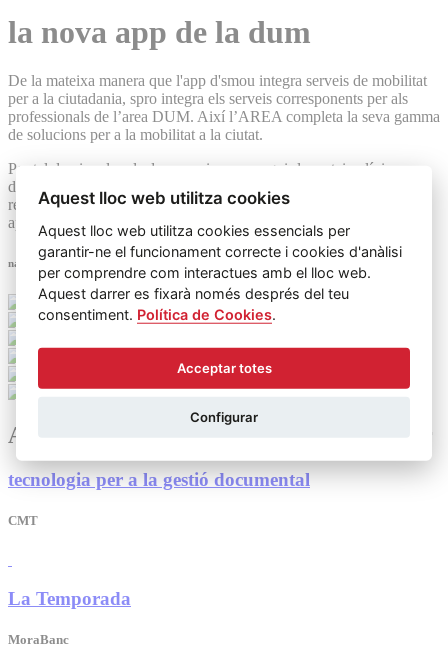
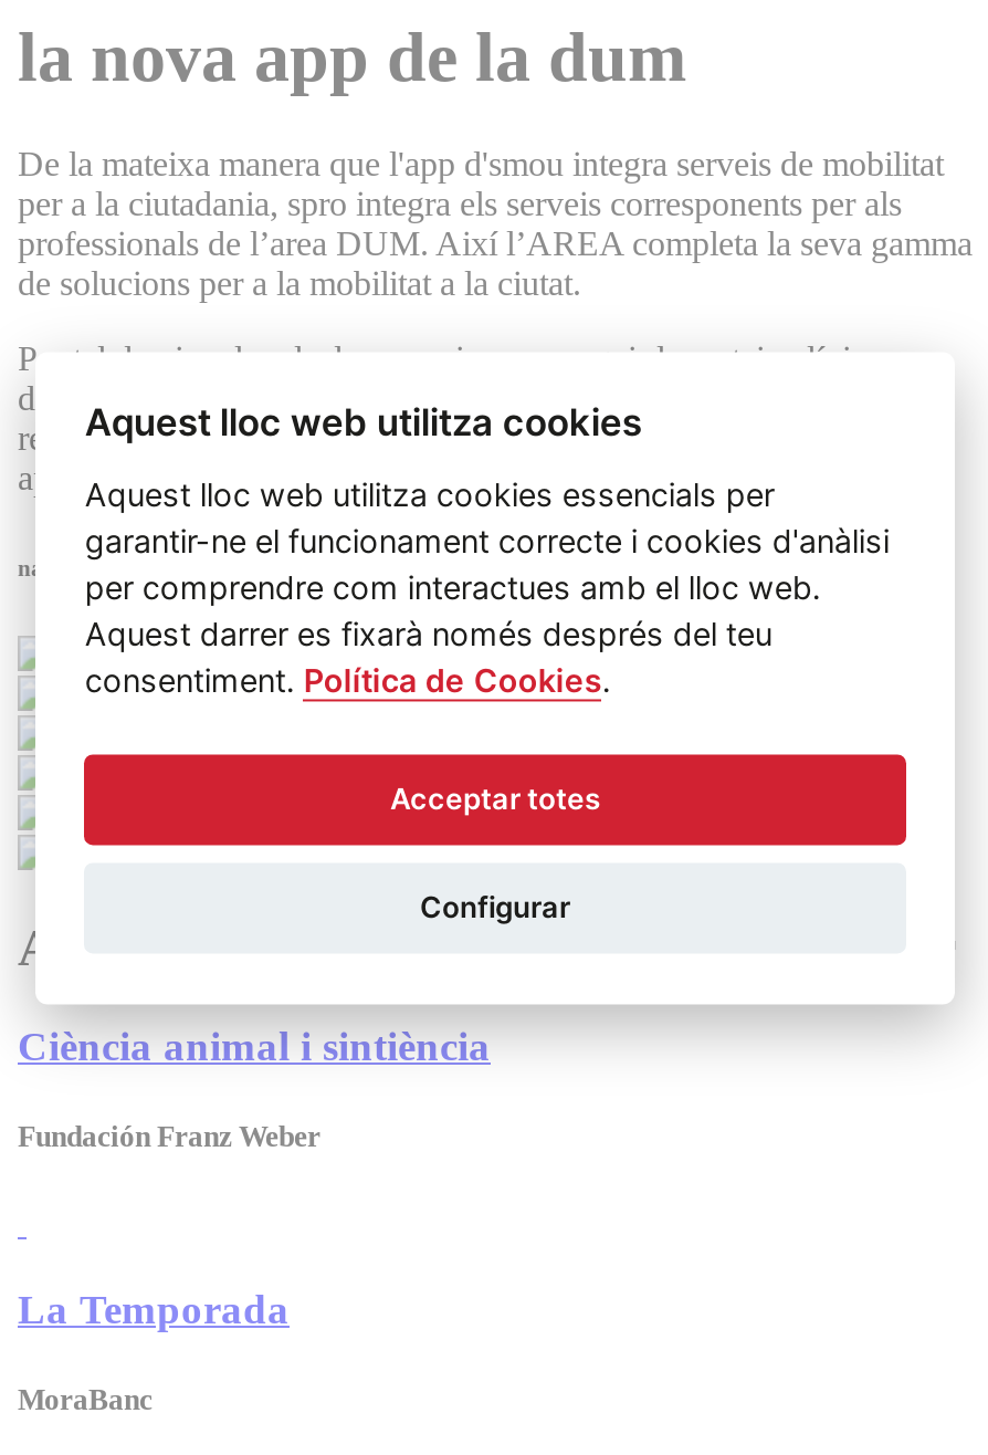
[8,469,310,490] tecnologia per a la gestió documental -> [18,1022,491,1068] Ciència animal i sintiència
[8,513,38,528] CMT -> [18,1120,320,1153] Fundación Franz Weber

